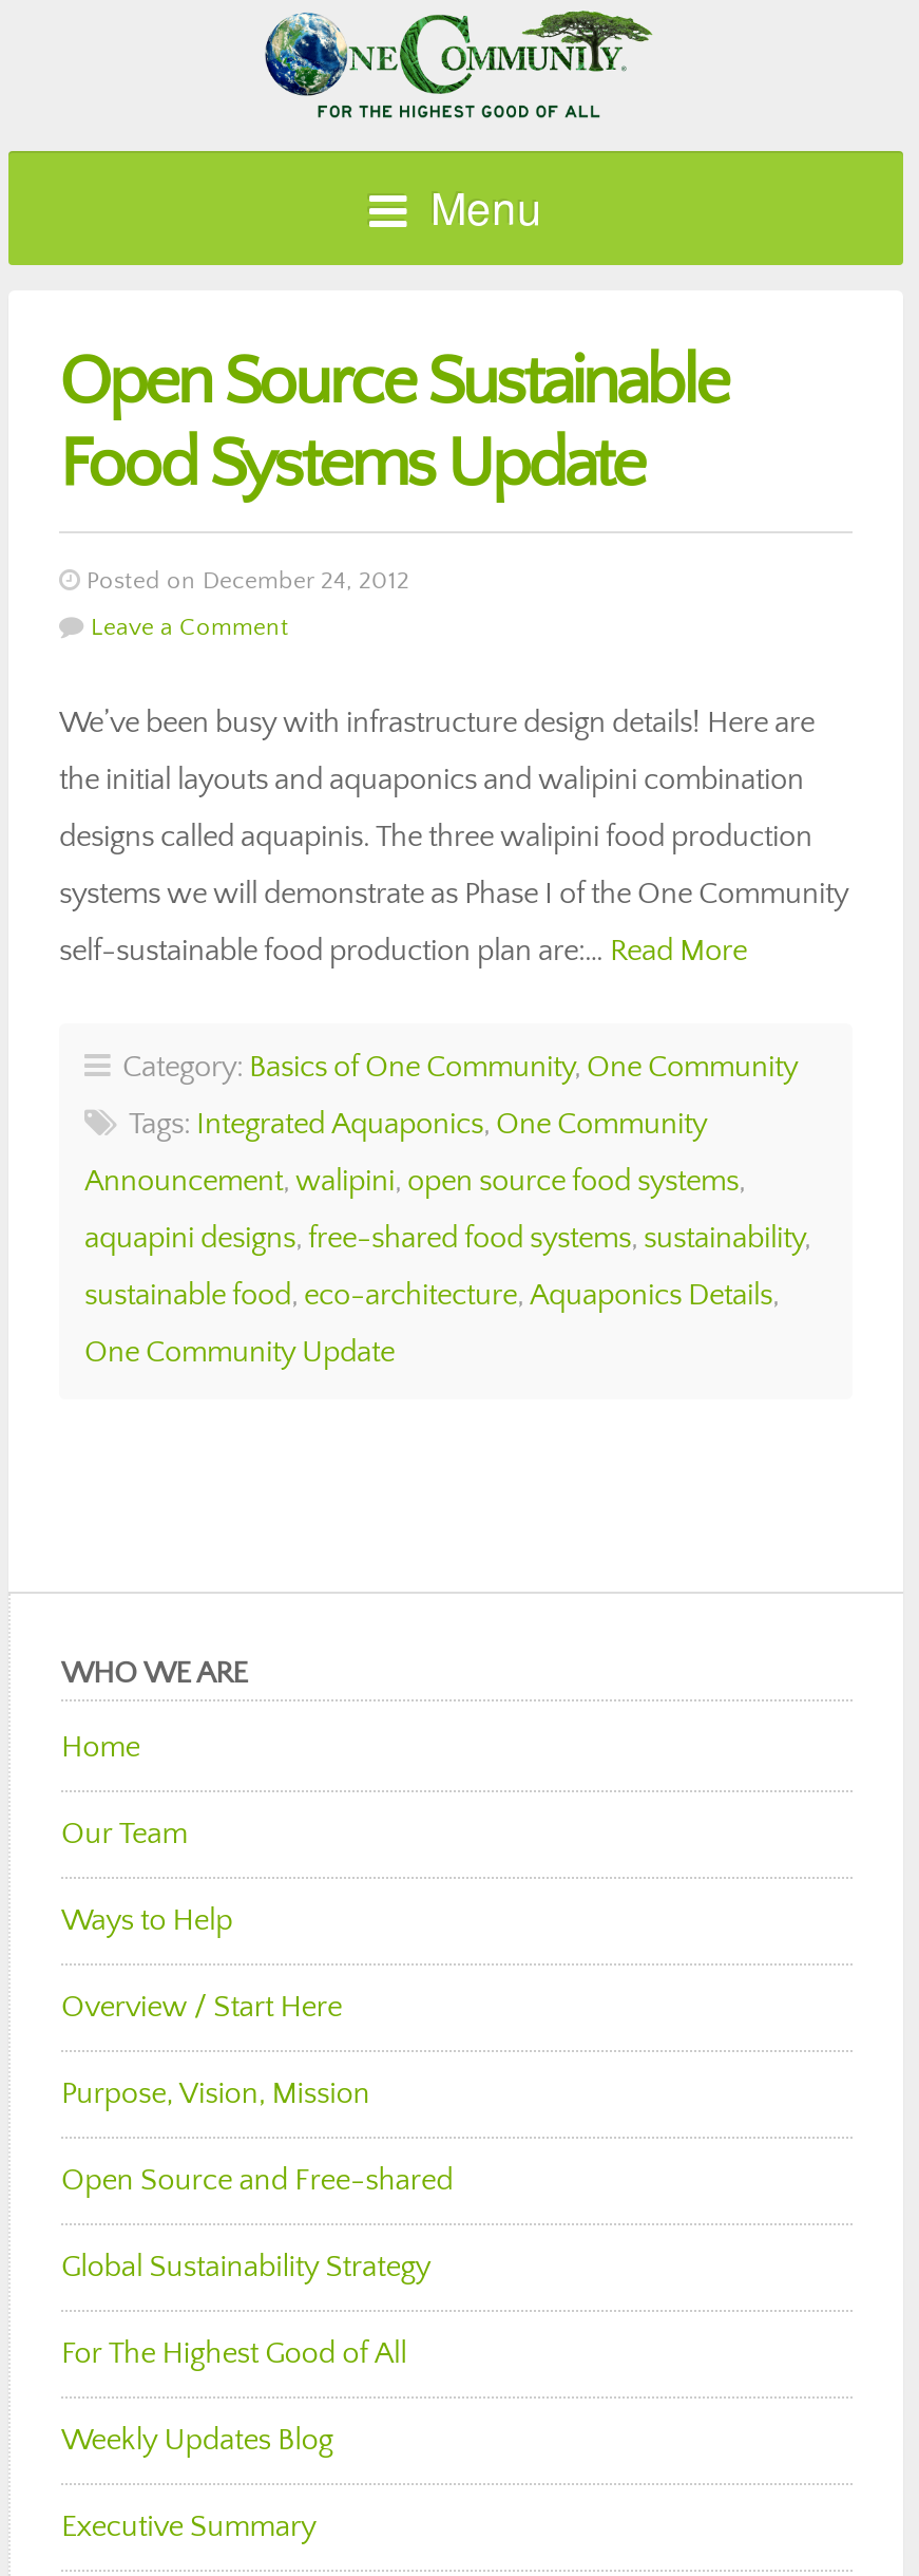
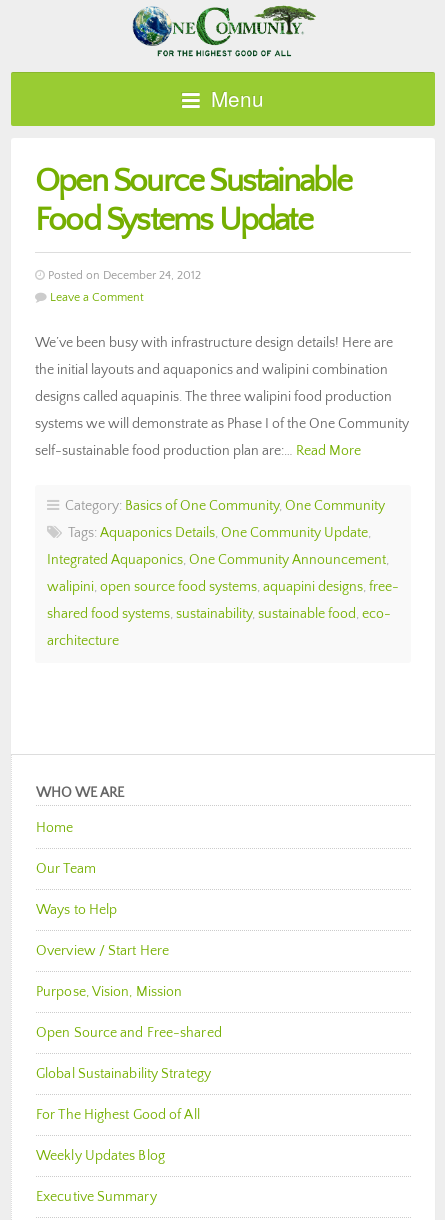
[116,1107,707,1141] Tags: Integrated Aquaponics, One Community -> [62,525,371,541] Tags: Aquaponics Details, One Community Update,
[84,1164,745,1198] Announcement, walipini, open source food systems, -> [47,552,389,568] Integrated Aquaponics, One Community Announcement,
[84,1221,810,1255] aquapini designs, free-shared food systems, sustainability, -> [47,579,399,595] walipini, open source food systems, aquapini designs, free-
[84,1278,779,1312] sustainable food, eco-architecture, Aquaponics Details, -> [47,606,391,622] shared food systems, sustainability, sustainable food, eco-
[84,1335,395,1369] One Community Update -> [47,633,119,649] architecture

